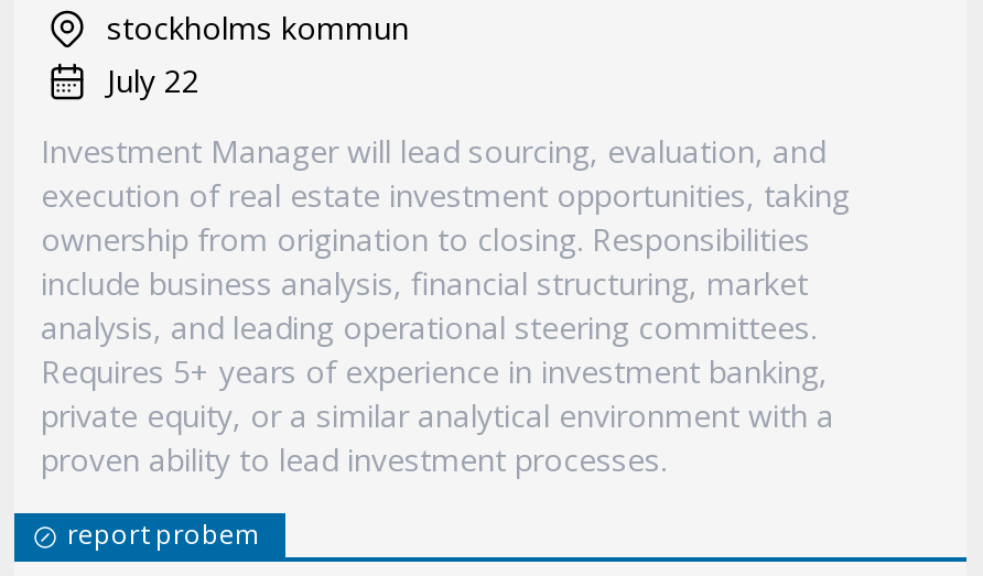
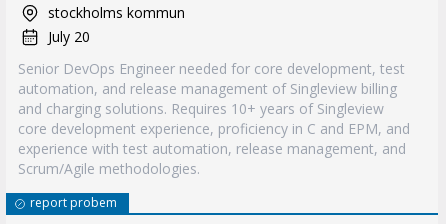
[107,59,199,101] July 22 -> [48,27,90,46] July 20
[41,130,850,480] Investment Manager will lead sourcing, evaluation, and | execution of real estate investment opportunities, taking | ownership from origination to closing. Responsibilities | include business analysis, financial structuring, market | analysis, and leading operational steering committees. | Requires 5+ years of experience in investment banking, | private equity, or a similar analytical environment with a | proven ability to lead investment processes. -> [18,59,410,178] Senior DevOps Engineer needed for core development, test | automation, and release management of Singleview billing | and charging solutions. Requires 10+ years of Singleview | core development experience, proficiency in C and EPM, and | experience with test automation, release management, and | Scrum/Agile methodologies.

